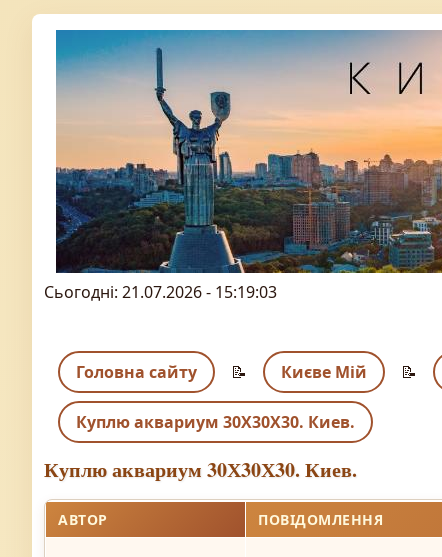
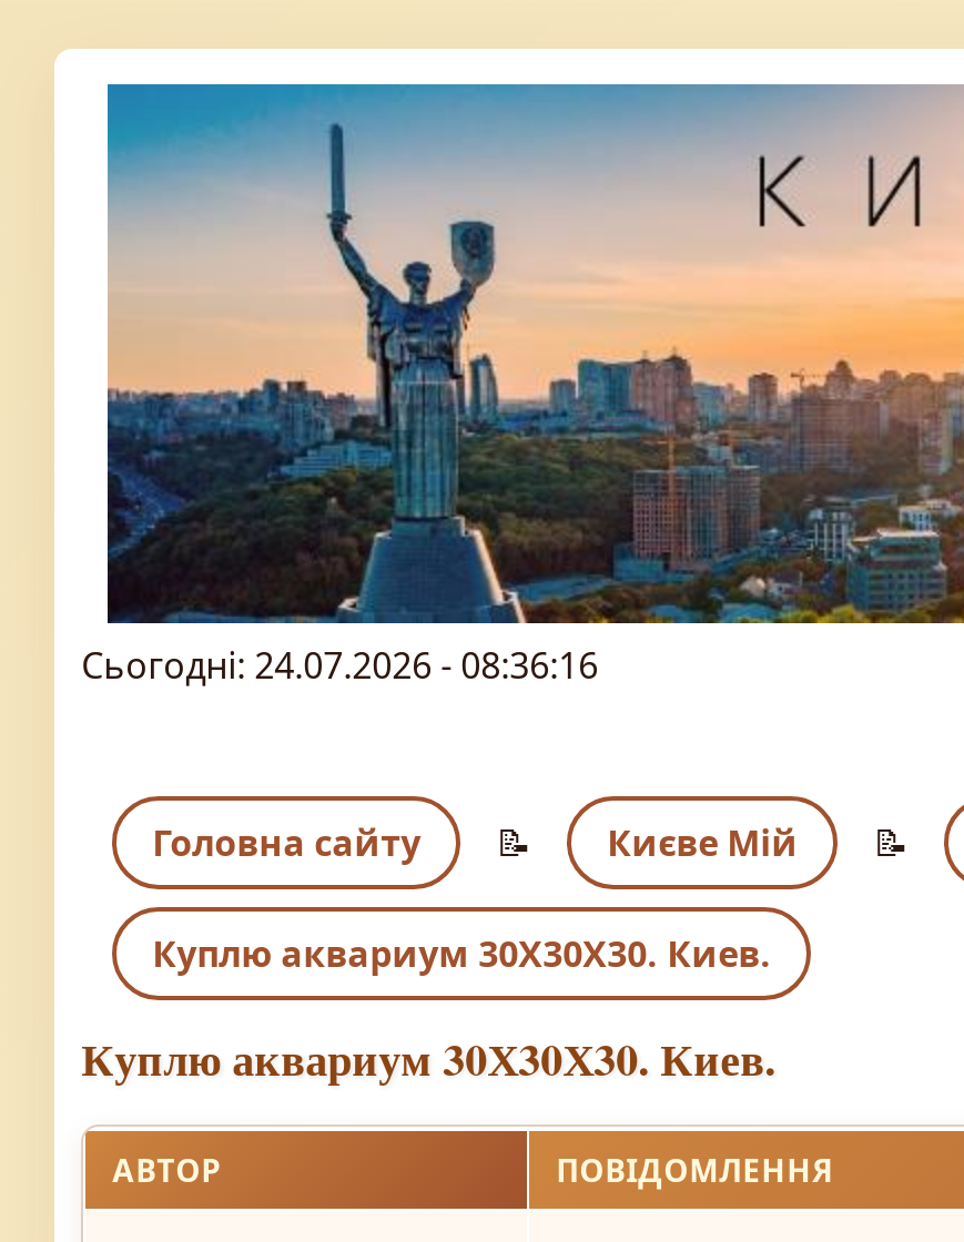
[44,281,277,303] Сьогодні: 21.07.2026 - 15:19:03 -> [81,641,598,690] Сьогодні: 24.07.2026 - 08:36:16

